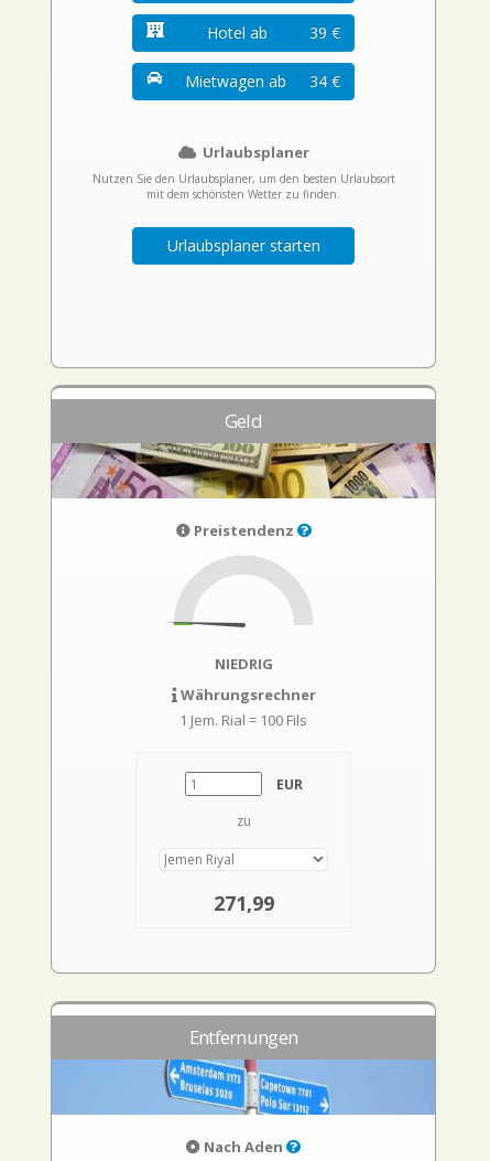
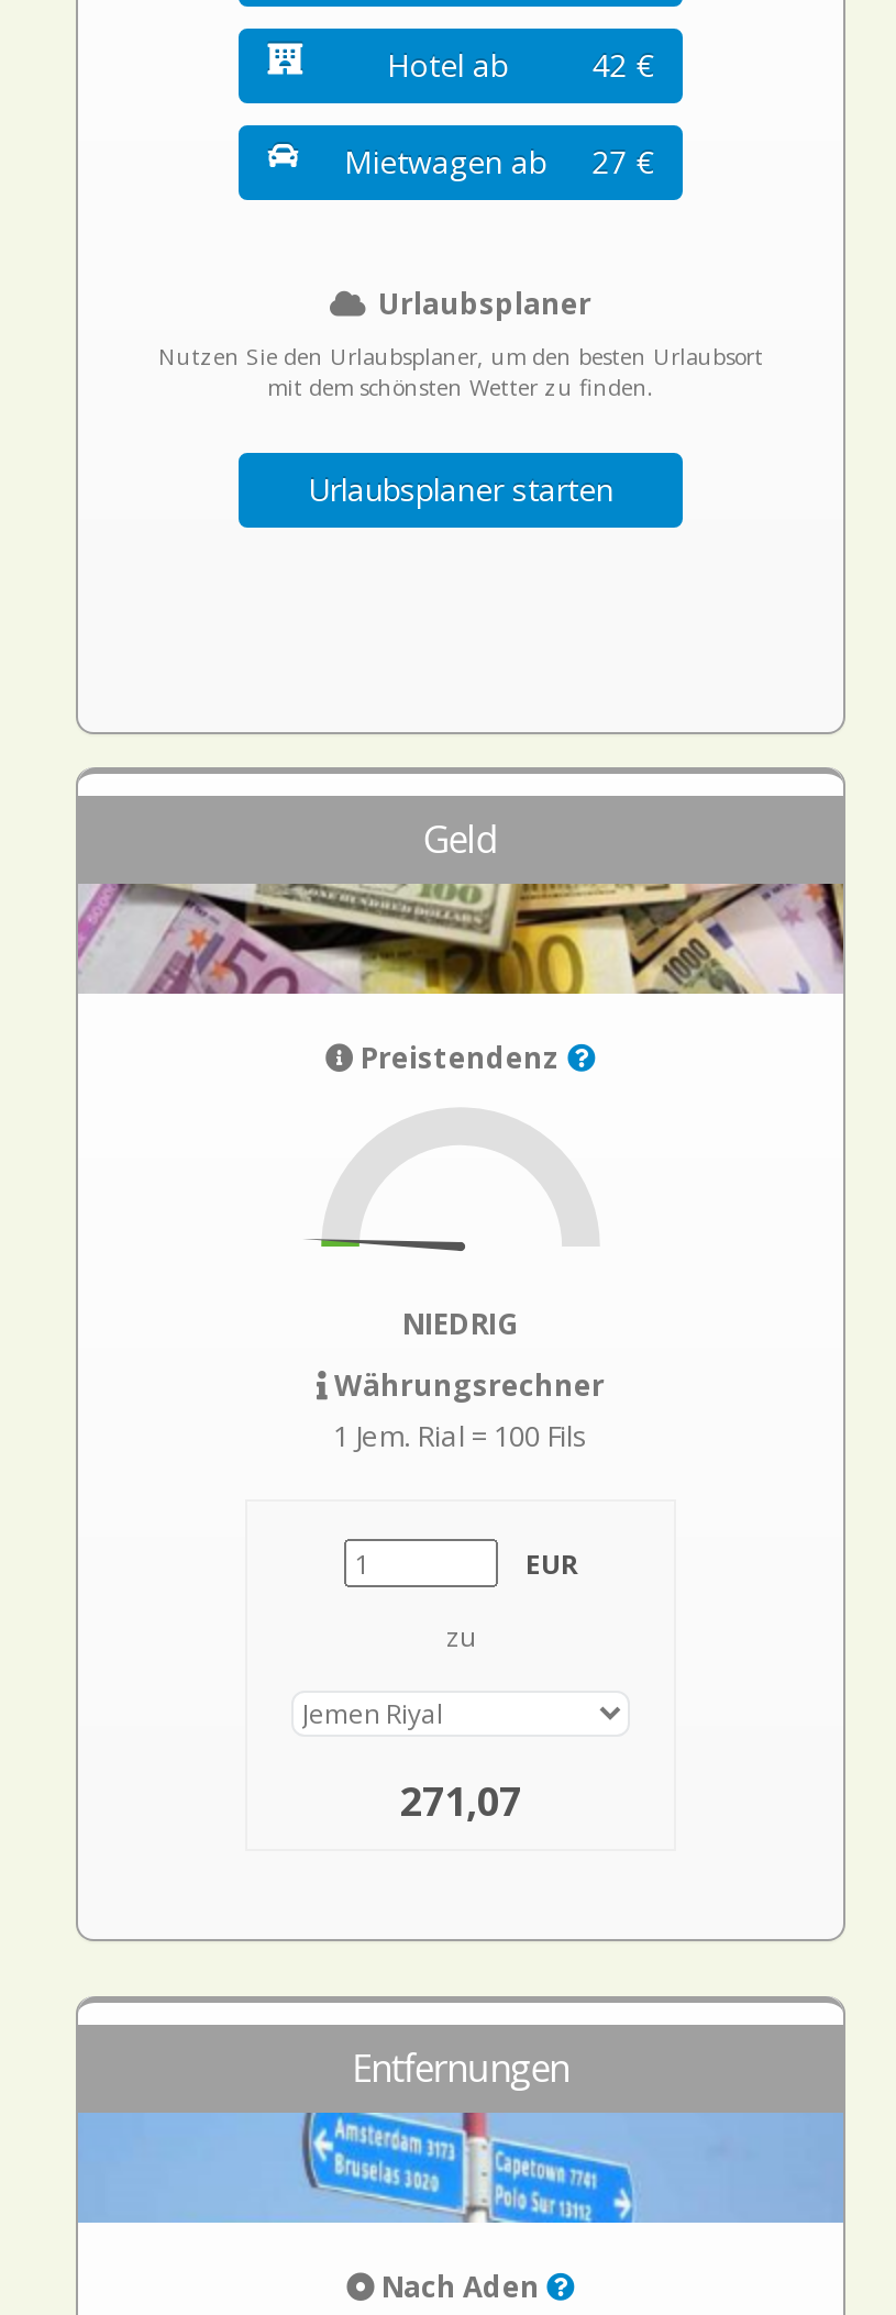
[309,22,340,43] 39 € -> [592,44,654,86] 42 €
[185,71,340,92] Mietwagen ab 34 € -> [344,141,654,182] Mietwagen ab 27 €
[213,890,274,916] 271,99 -> [400,1774,521,1827] 271,07

